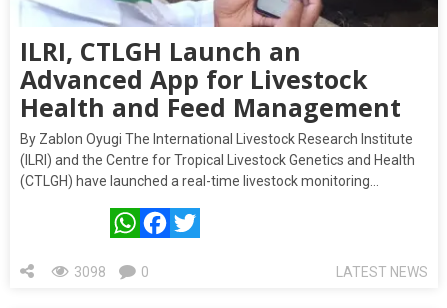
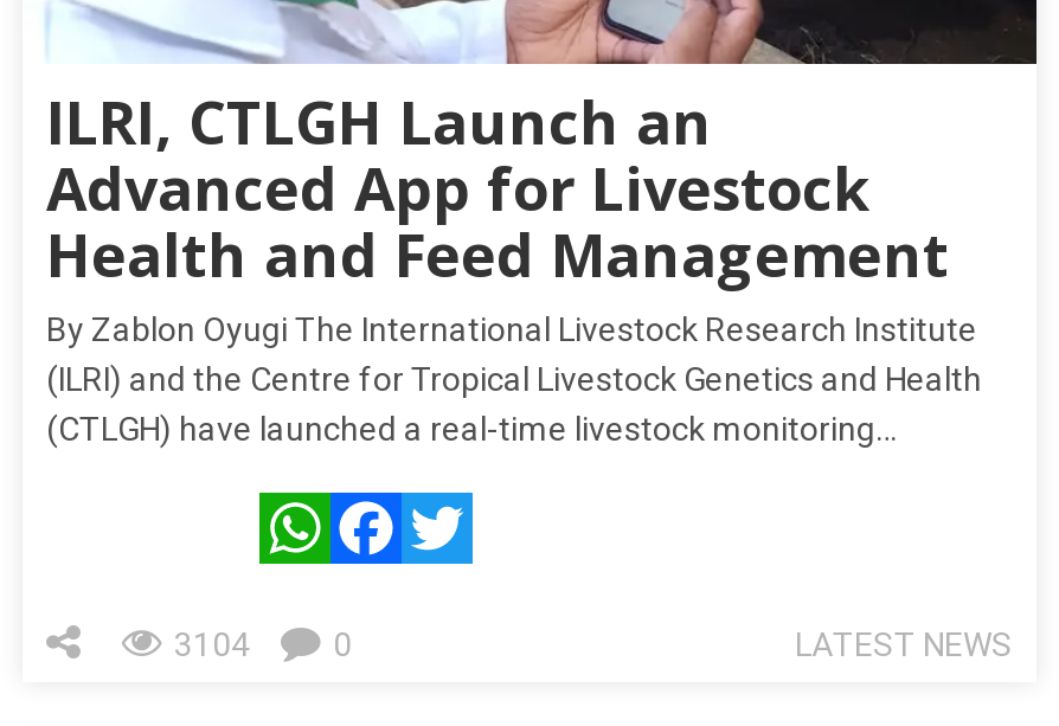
[74,264,106,280] 3098 -> [174,626,250,663] 3104

